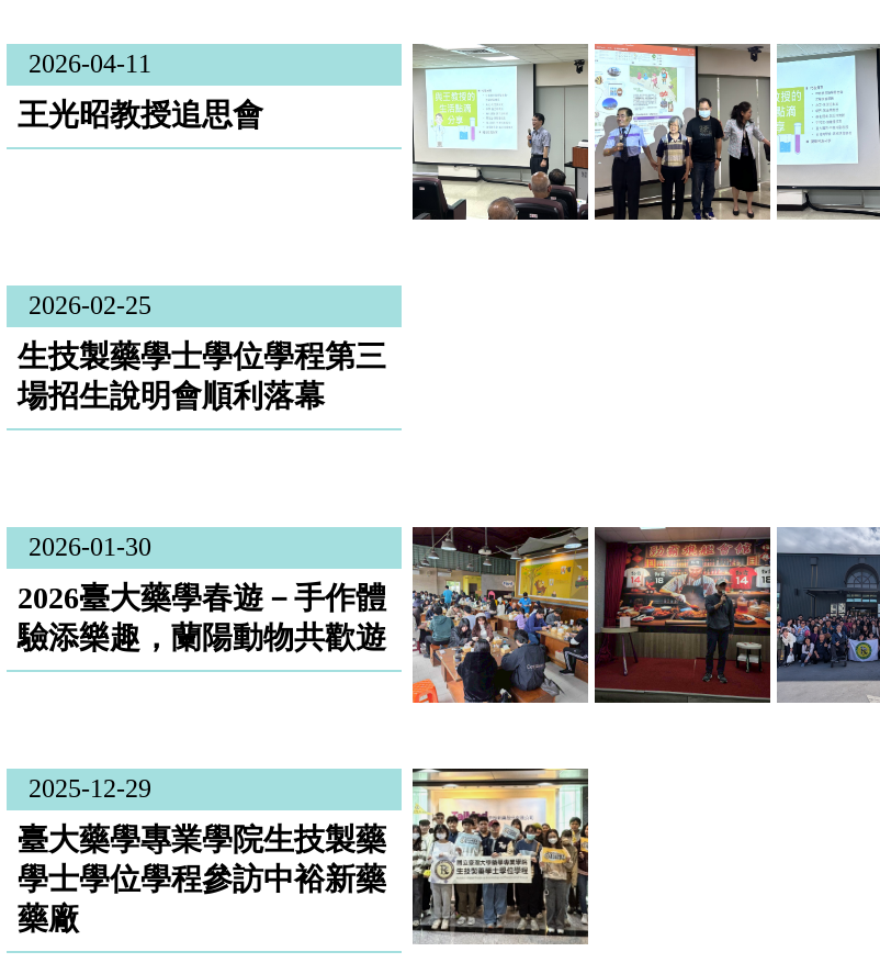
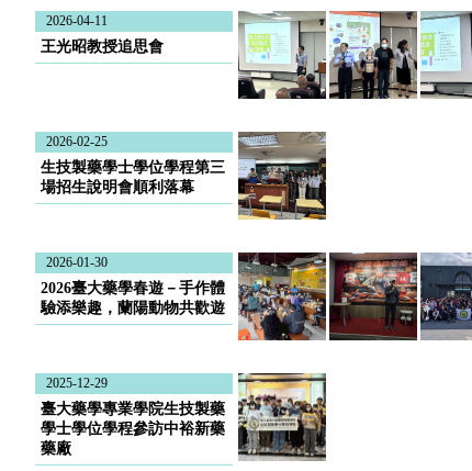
none -> [237,131,327,221] [image]

